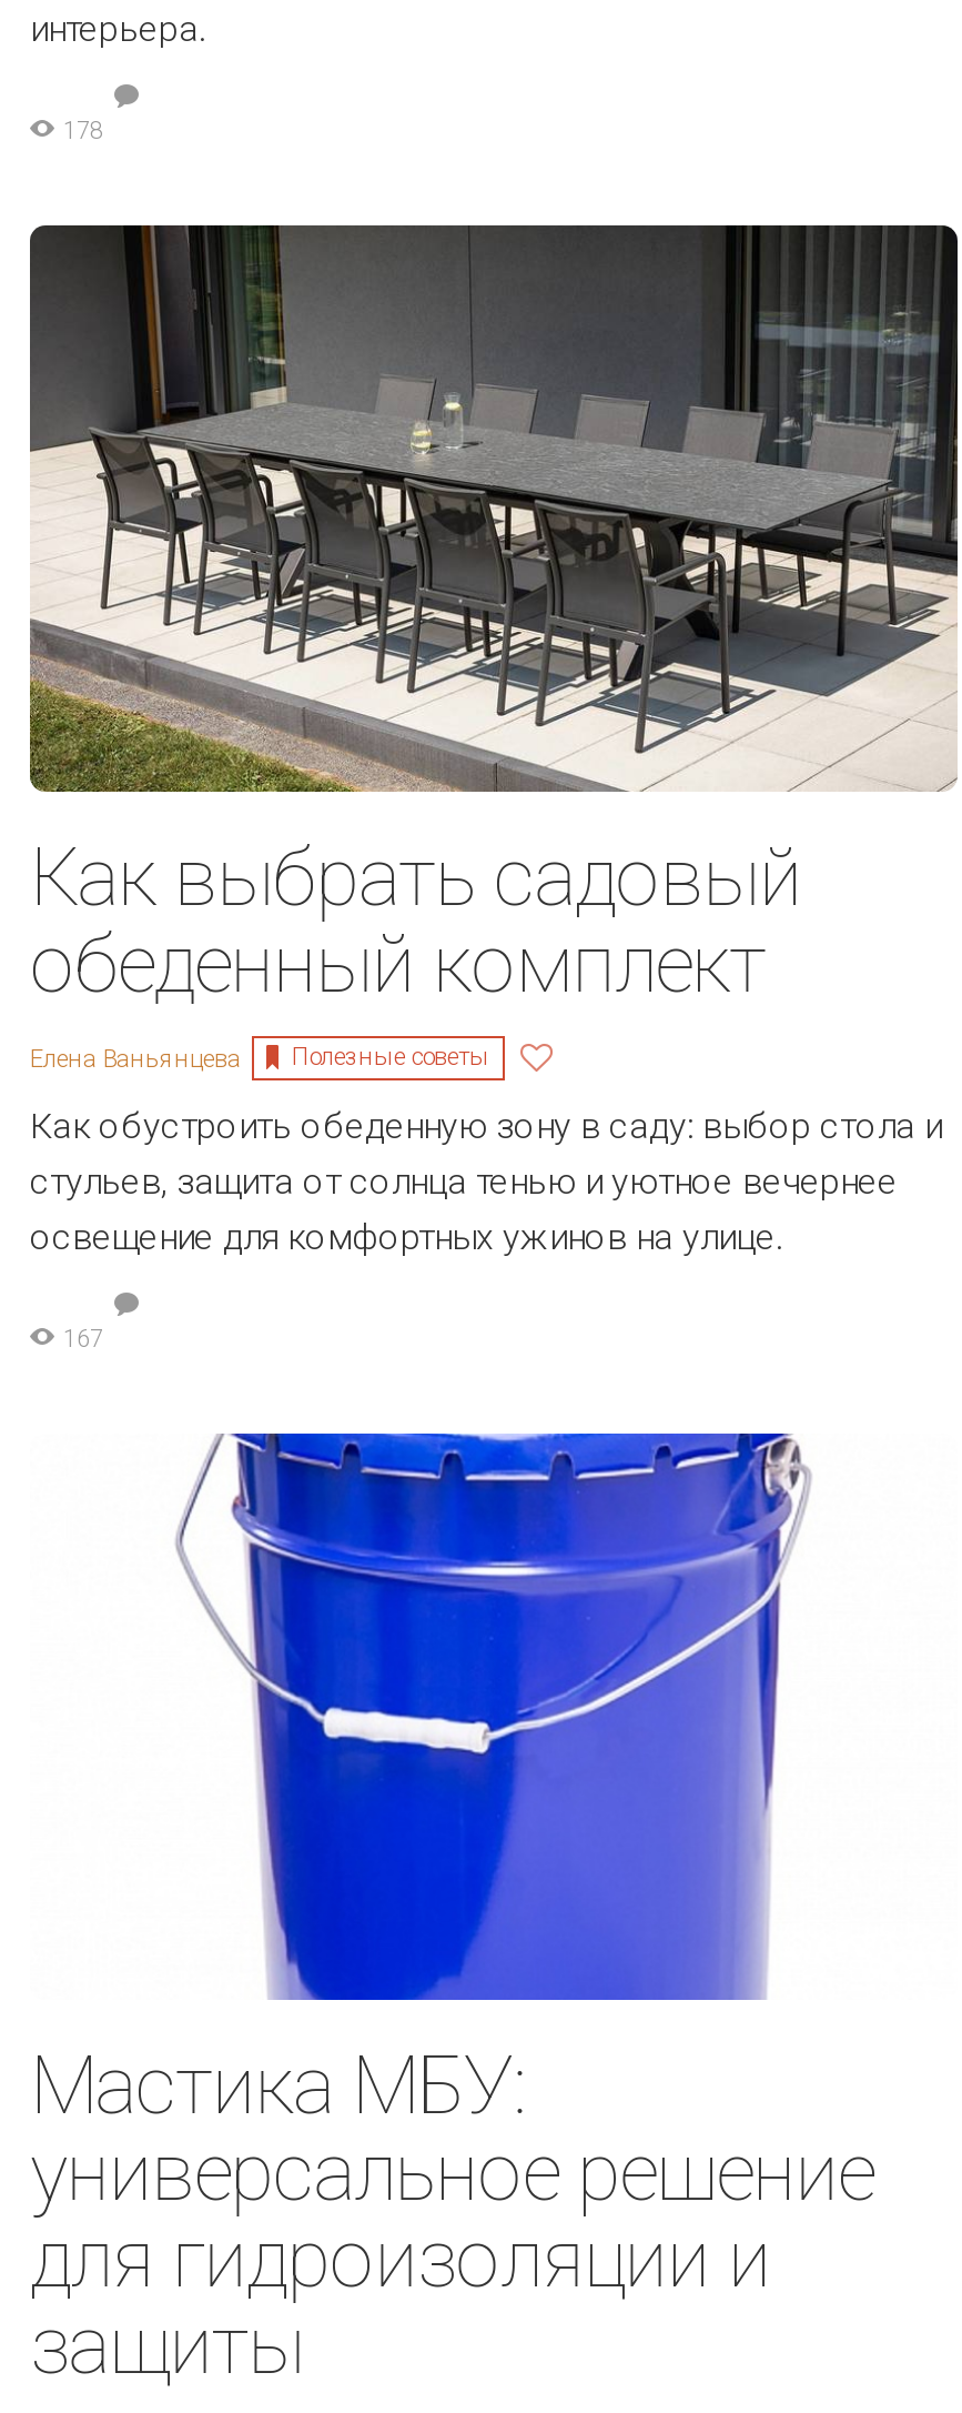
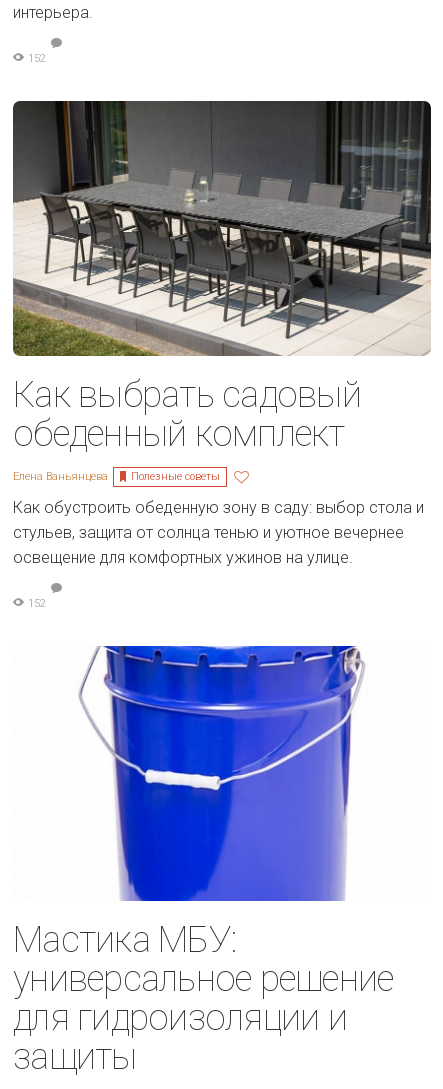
[63,116,103,145] 178 -> [28,52,46,65] 152
[63,1325,103,1354] 167 -> [28,597,46,610] 152

